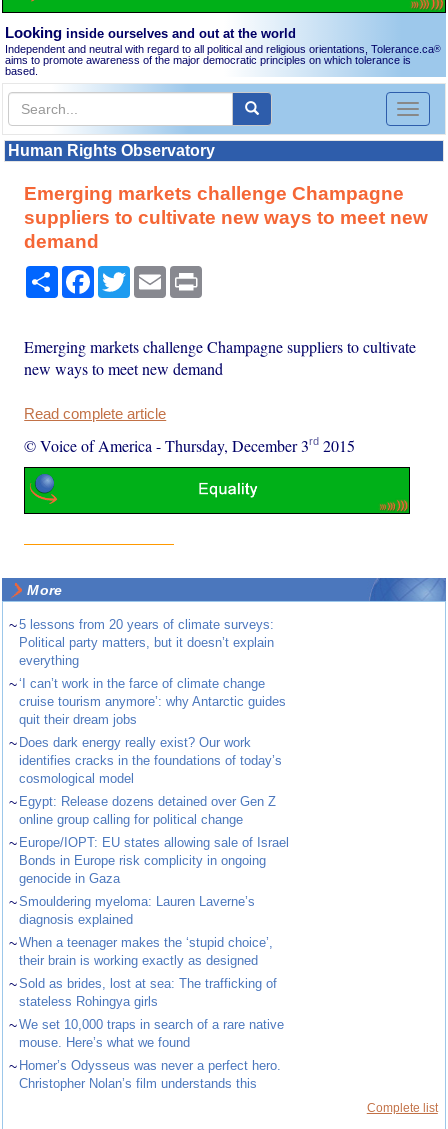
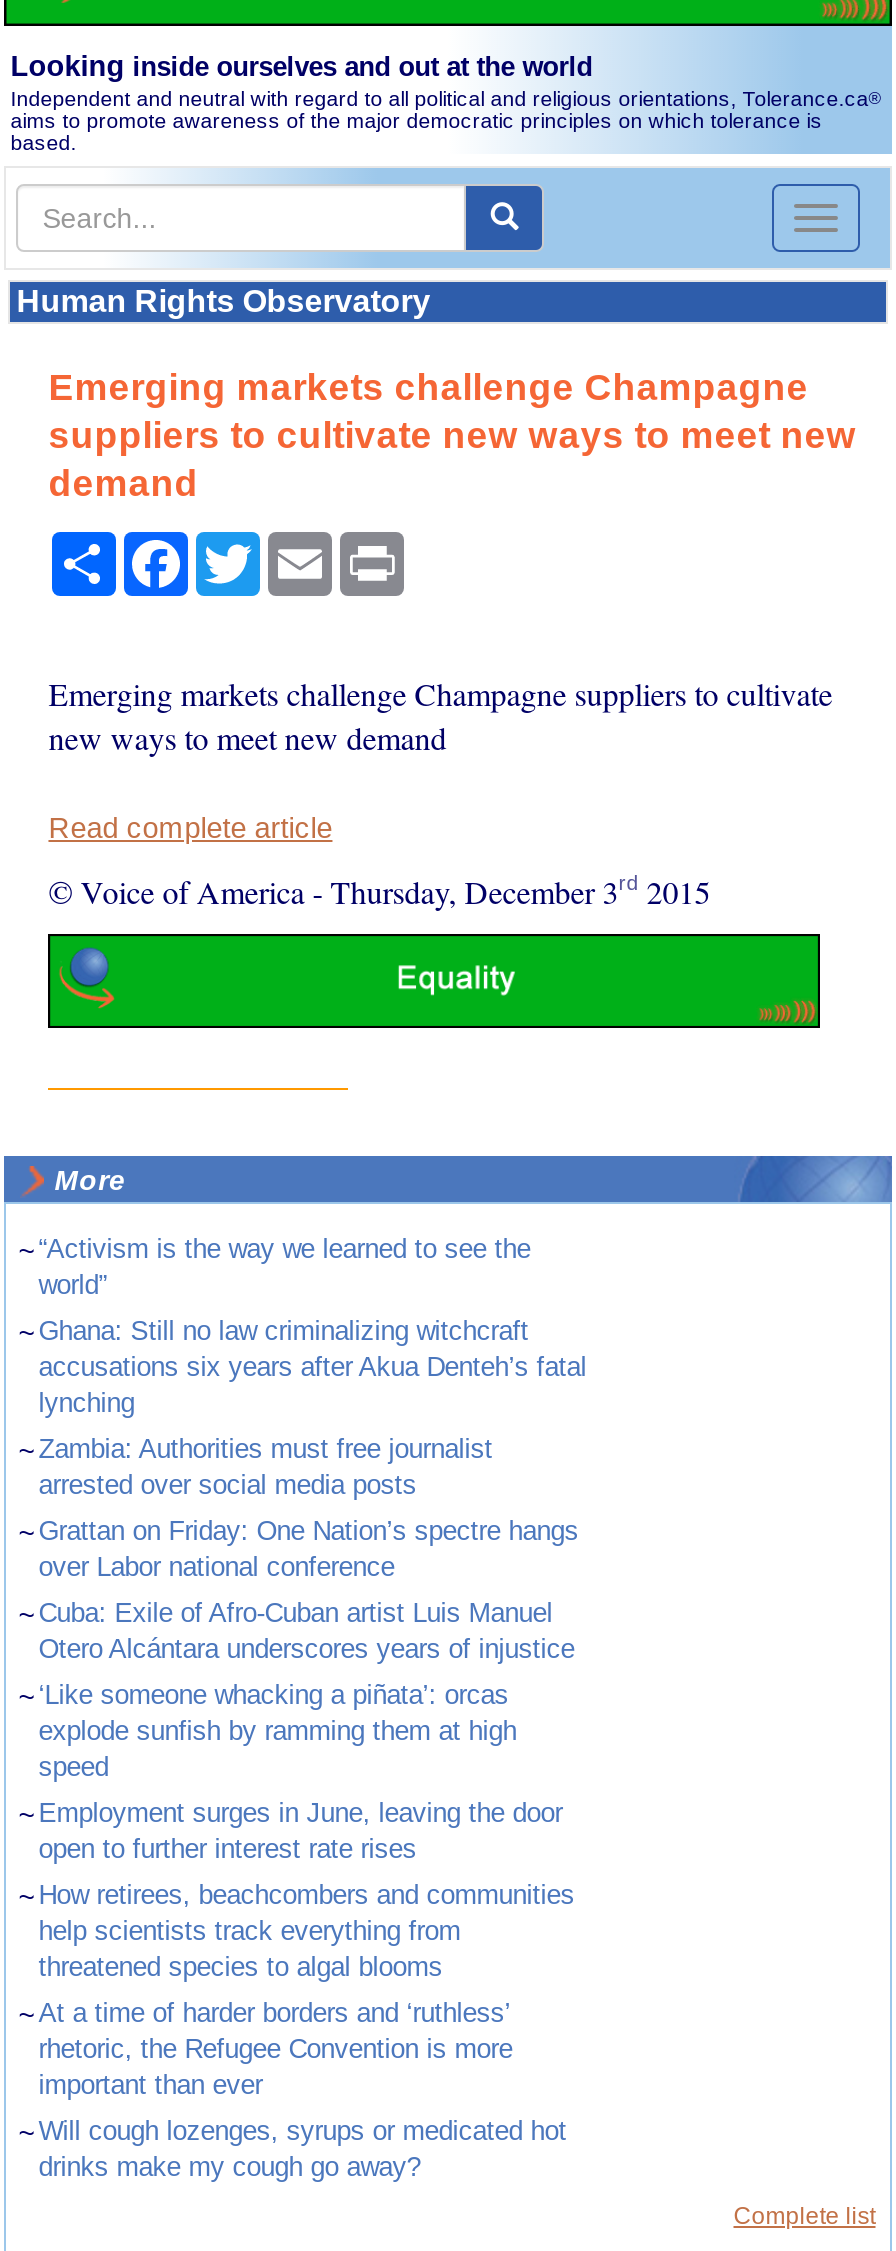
[9,617,274,668] ~ 5 lessons from 20 years of climate surveys: | Political party matters, but it doesn’t explain | everything -> [18,1235,530,1301] ~ “Activism is the way we learned to see the | world”
[9,676,286,727] ~ ‘I can’t work in the farce of climate change | cruise tourism anymore’: why Antarctic guides | quit their dream jobs -> [18,1317,586,1419] ~ Ghana: Still no law criminalizing witchcraft | accusations six years after Akua Denteh’s fatal | lynching
[9,735,282,786] ~ Does dark energy really exist? Our work | identifies cracks in the foundations of today’s | cosmological model -> [18,1435,492,1501] ~ Zambia: Authorities must free journalist | arrested over social media posts
[9,794,276,827] ~ Egypt: Release dozens detained over Gen Z | online group calling for political change -> [18,1517,578,1583] ~ Grattan on Friday: One Nation’s spectre hangs | over Labor national conference
[9,835,289,886] ~ Europe/IOPT: EU states allowing sale of Israel | Bonds in Europe risk complicity in ongoing | genocide in Gaza -> [18,1599,574,1665] ~ Cuba: Exile of Afro-Cuban artist Luis Manuel | Otero Alcántara underscores years of injustice
[9,894,255,927] ~ Smouldering myeloma: Lauren Laverne’s | diagnosis explained -> [18,1681,516,1783] ~ ‘Like someone whacking a piñata’: orcas | explode sunfish by ramming them at high | speed
[9,935,273,968] ~ When a teenager makes the ‘stupid choice’, | their brain is working exactly as designed -> [18,1799,562,1865] ~ Employment surges in June, leaving the door | open to further interest rate rises
[9,976,277,1009] ~ Sold as brides, lost at sea: The trafficking of | stateless Rohingya girls -> [18,1881,574,1983] ~ How retirees, beachcombers and communities | help scientists track everything from | threatened species to algal blooms
[9,1017,284,1050] ~ We set 10,000 traps in search of a rare native | mouse. Here’s what we found -> [18,1999,512,2101] ~ At a time of harder borders and ‘ruthless’ | rhetoric, the Refugee Convention is more | important than ever
[9,1058,281,1091] ~ Homer’s Odysseus was never a perfect hero. | Christopher Nolan’s film understands this -> [18,2117,566,2183] ~ Will cough lozenges, syrups or medicated hot | drinks make my cough go away?

